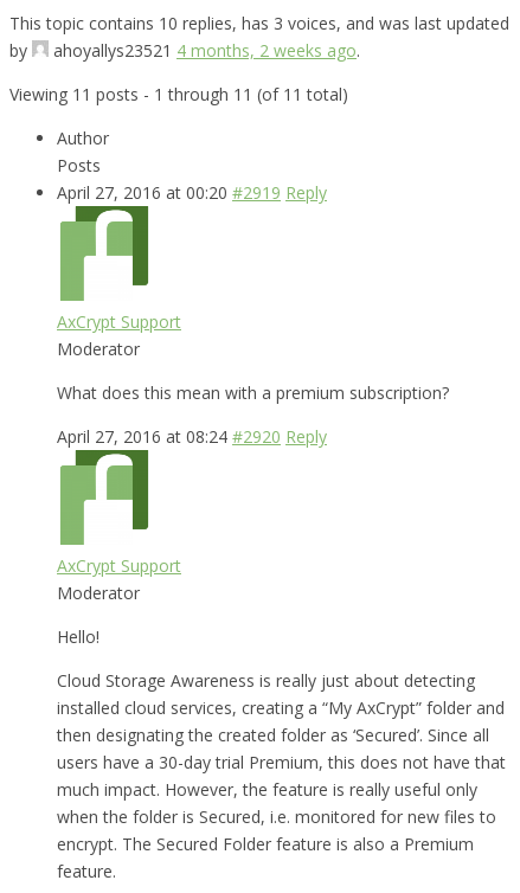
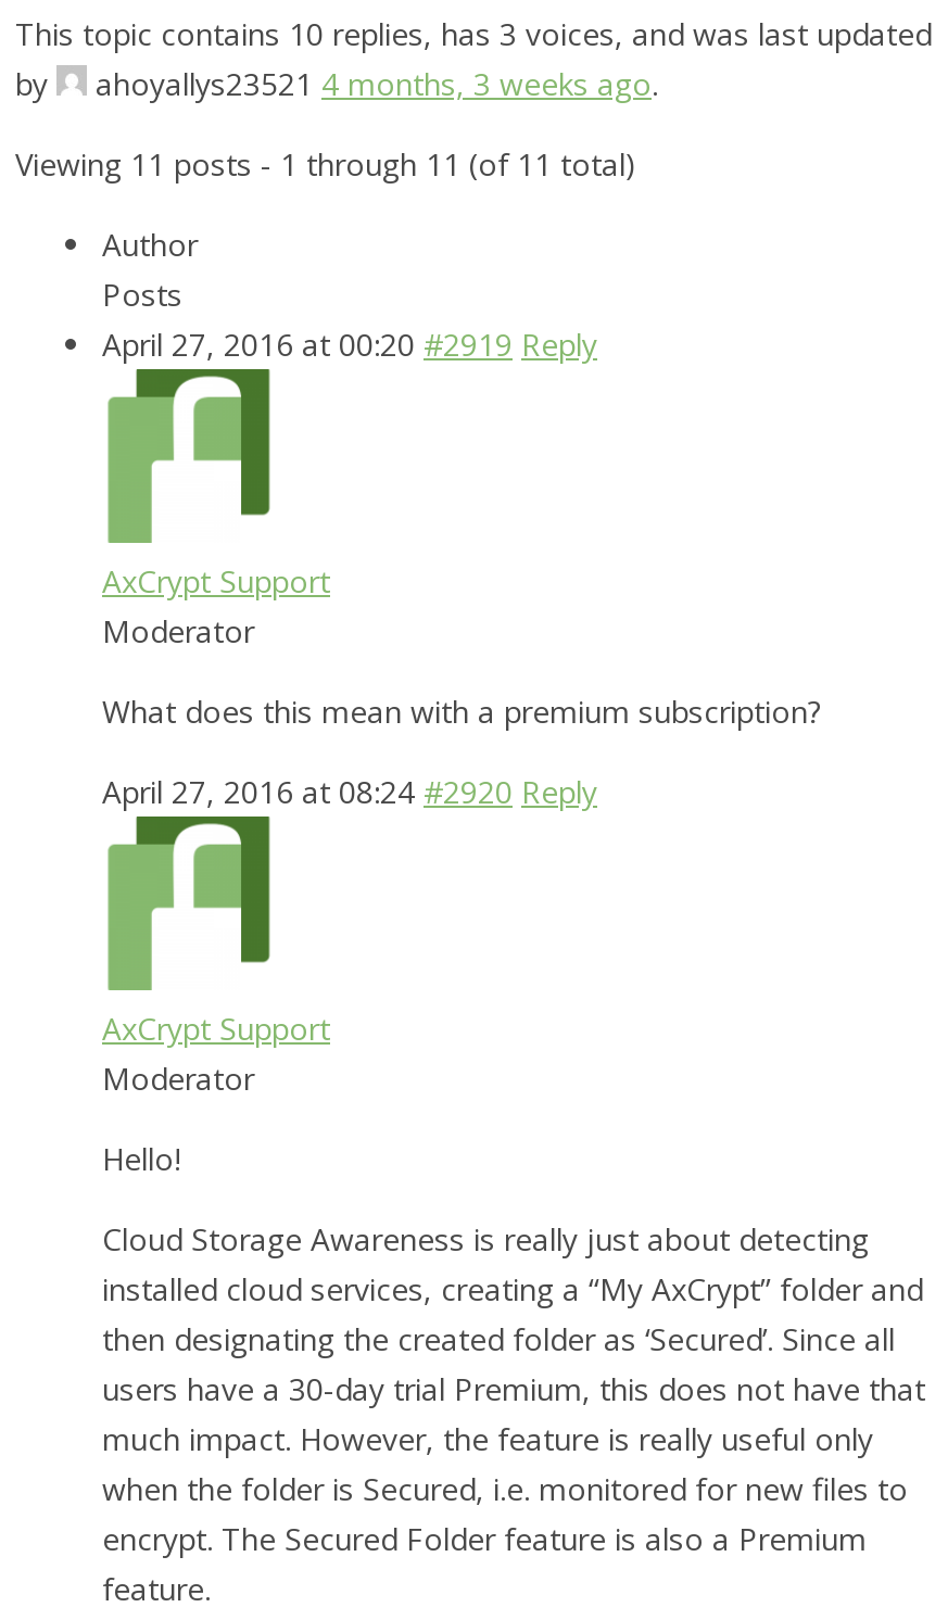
[49,39,360,61] ahoyallys23521 4 months, 2 weeks ago. -> [87,62,658,103] ahoyallys23521 4 months, 3 weeks ago.

